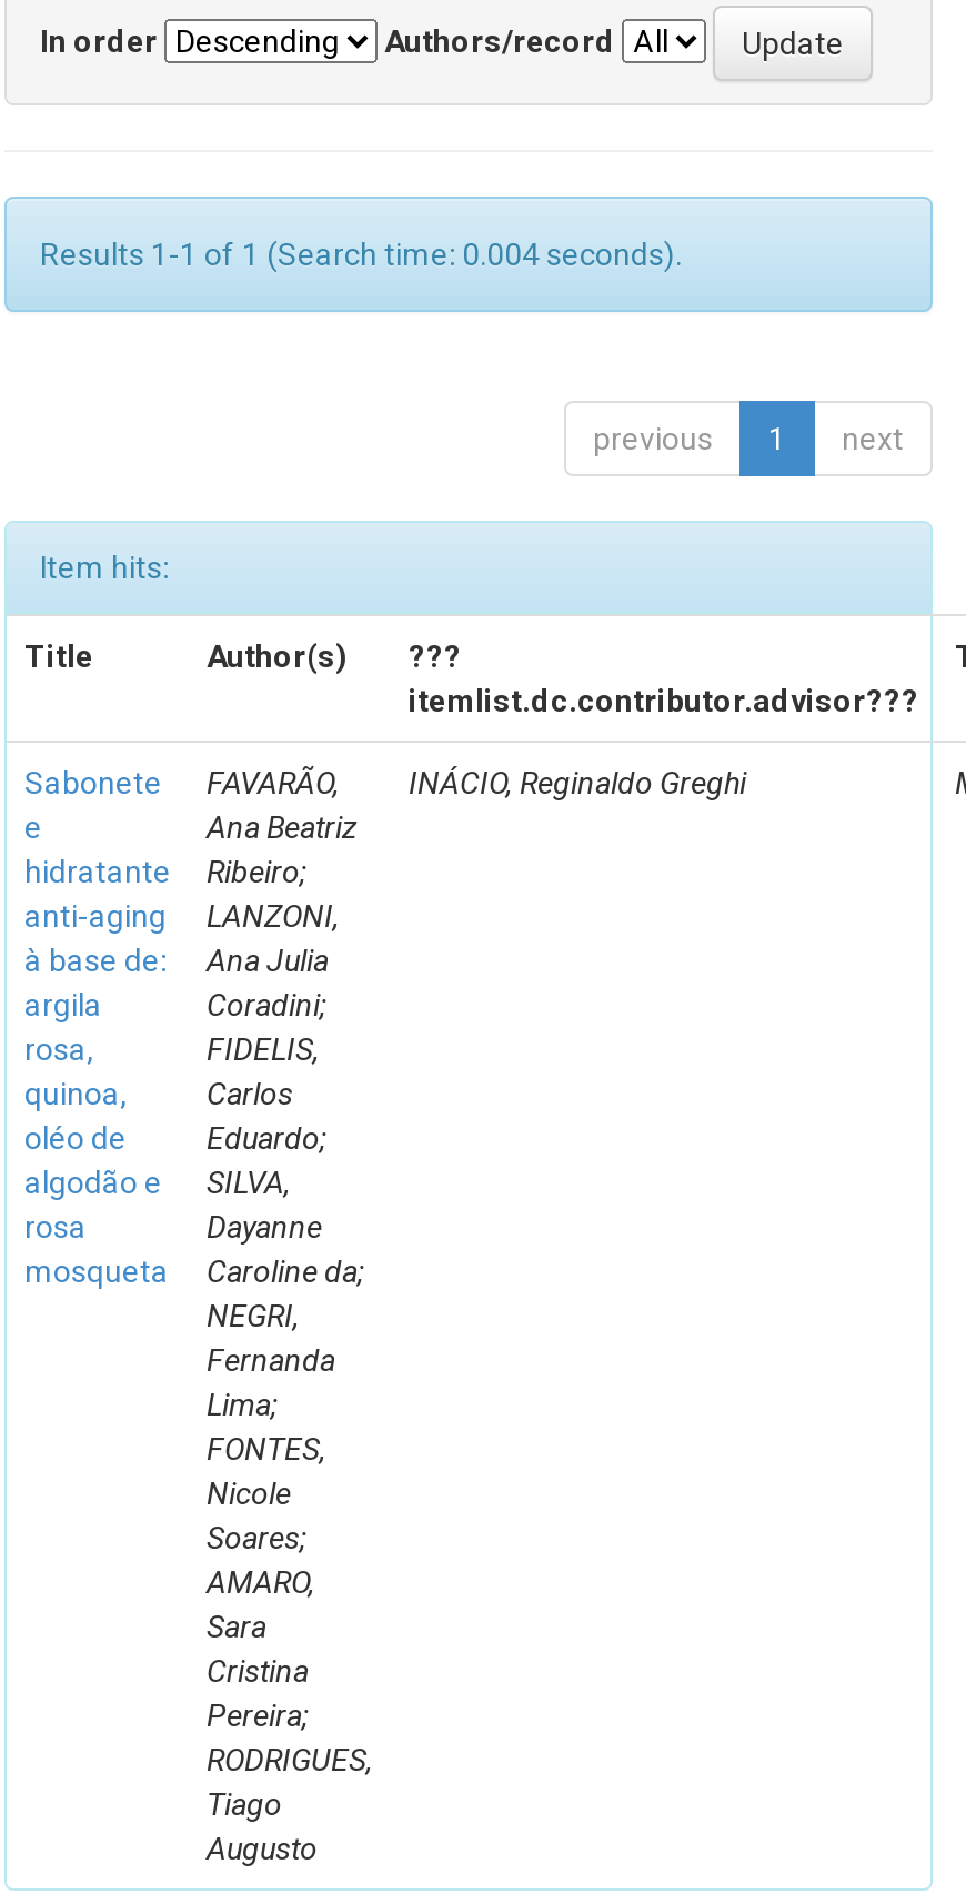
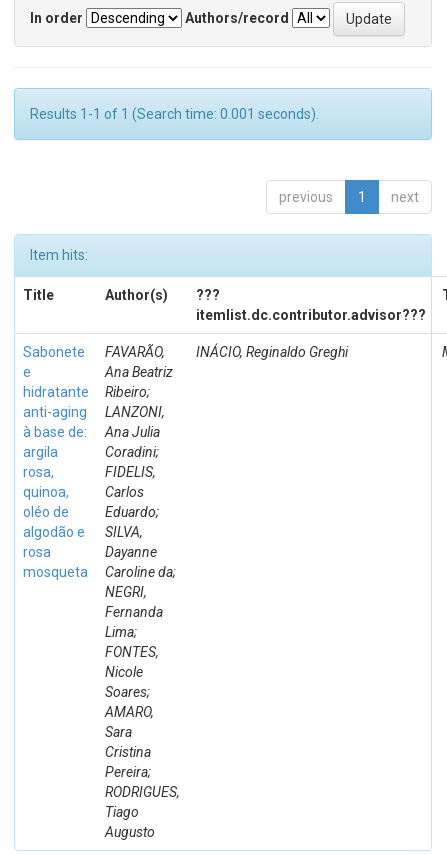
[40,236,682,272] Results 1-1 of 1 (Search time: 0.004 seconds). -> [30,106,319,122] Results 1-1 of 1 (Search time: 0.001 seconds).

